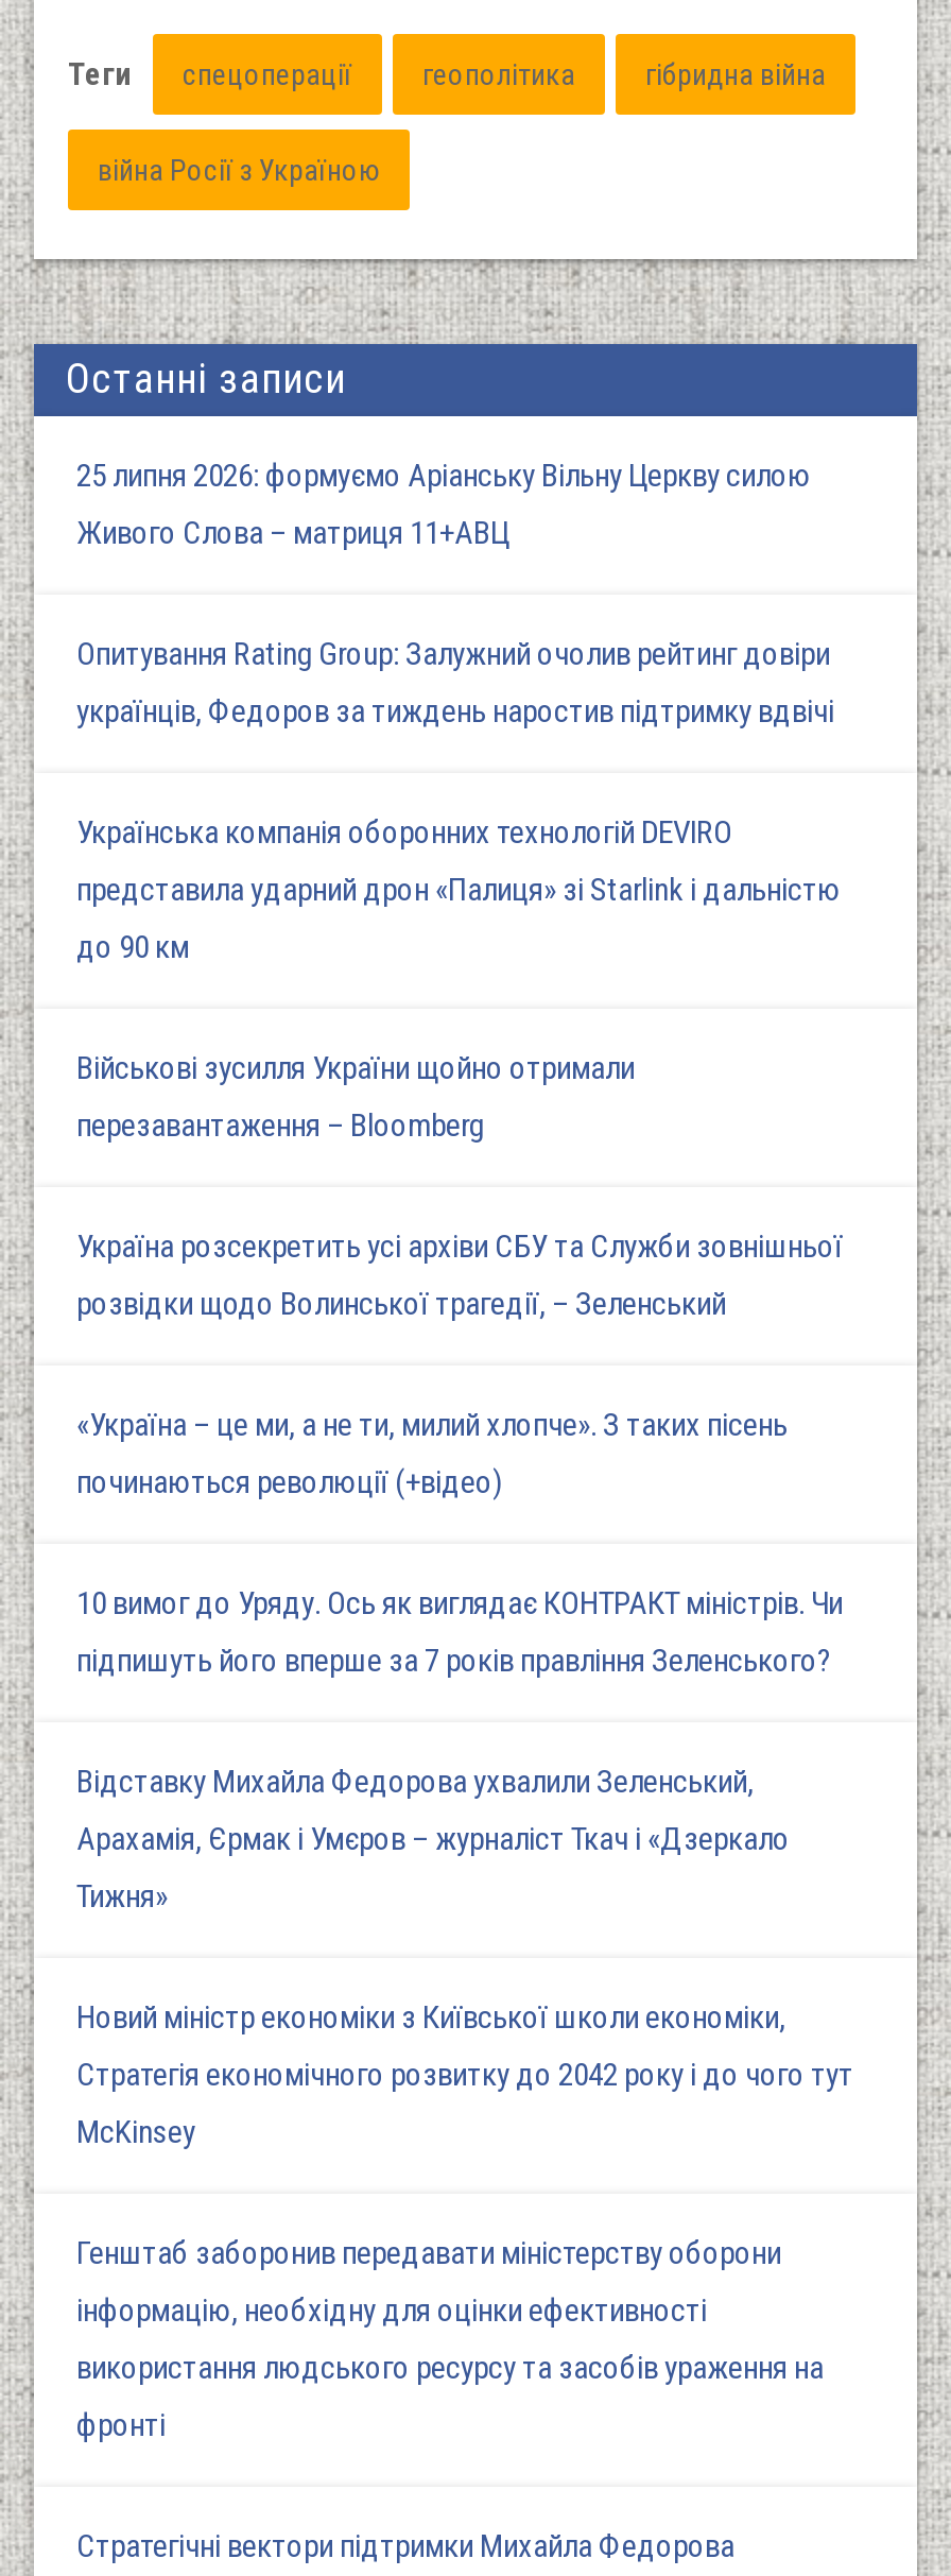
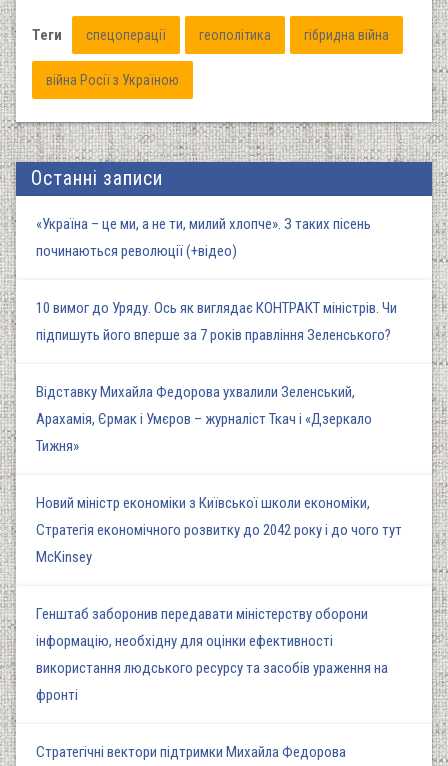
[76,457,843,1323] 25 липня 2026: формуємо Аріанську Вільну Церкву силою | Живого Слова – матриця 11+АВЦ | Опитування Rating Group: Залужний очолив рейтинг довіри | українців, Федоров за тиждень наростив підтримку вдвічі | Українська компанія оборонних технологій DEVIRO | представила ударний дрон «Палиця» зі Starlink і дальністю | до 90 км | Військові зусилля України щойно отримали | перезавантаження – Bloomberg | Україна розсекретить усі архіви СБУ та Служби зовнішньої | розвідки щодо Волинської трагедії, – Зеленський -> none

